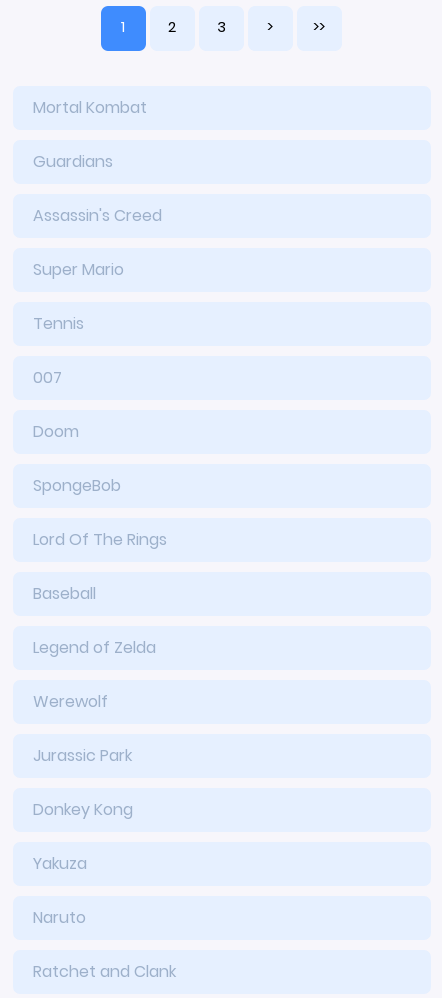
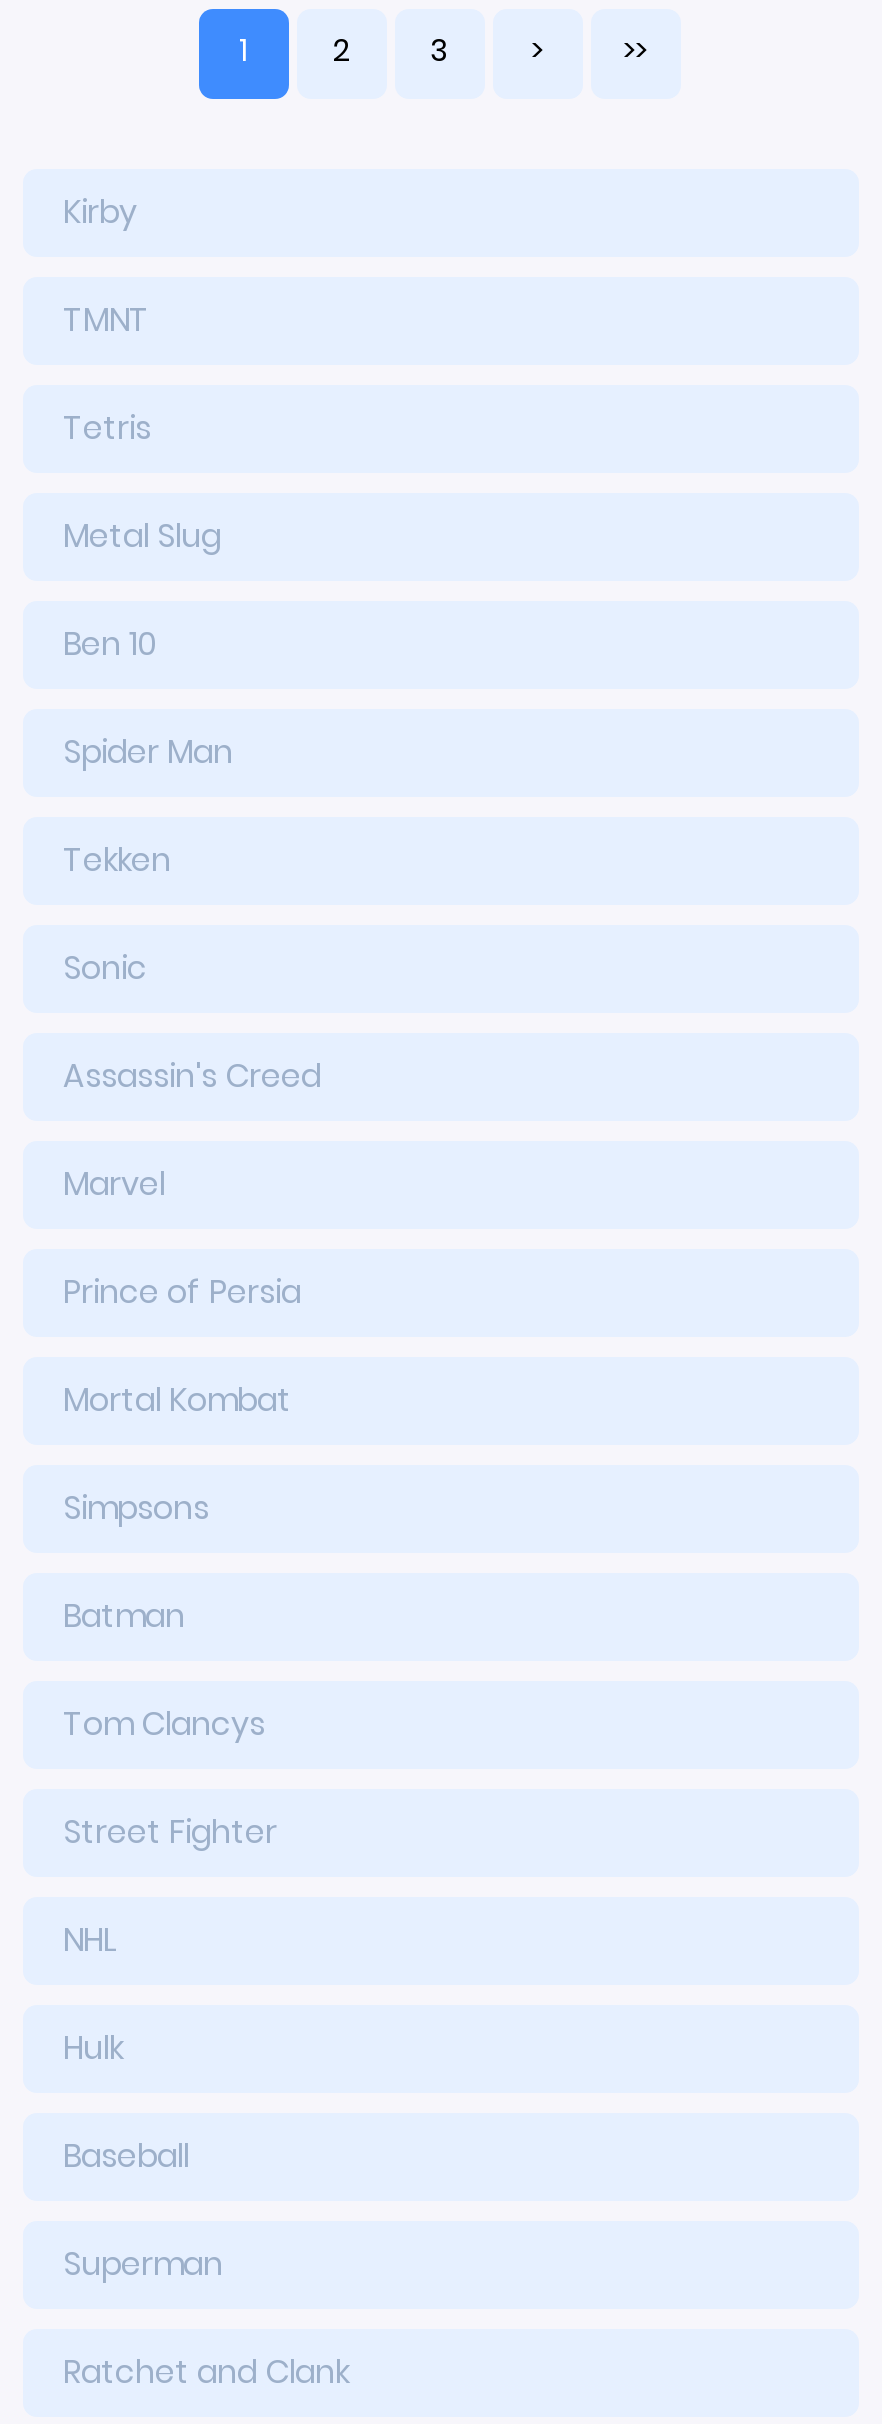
none -> [63,188,301,1314] Kirby | TMNT | Tetris | Metal Slug | Ben 10 | Spider Man | Tekken | Sonic | Marvel | Prince of Persia
moved [33,95,147,118] -> [63,1376,291,1422]: Mortal Kombat
[33,149,167,550] Guardians | Super Mario | Tennis | 007 | Doom | SpongeBob | Lord Of The Rings -> [63,1484,277,2070] Simpsons | Batman | Tom Clancys | Street Fighter | NHL | Hulk
moved [33,203,162,226] -> [63,1052,321,1098]: Assassin's Creed
moved [33,581,96,604] -> [63,2132,189,2178]: Baseball
[33,635,156,928] Legend of Zelda | Werewolf | Jurassic Park | Donkey Kong | Yakuza | Naruto -> [63,2240,223,2286] Superman

